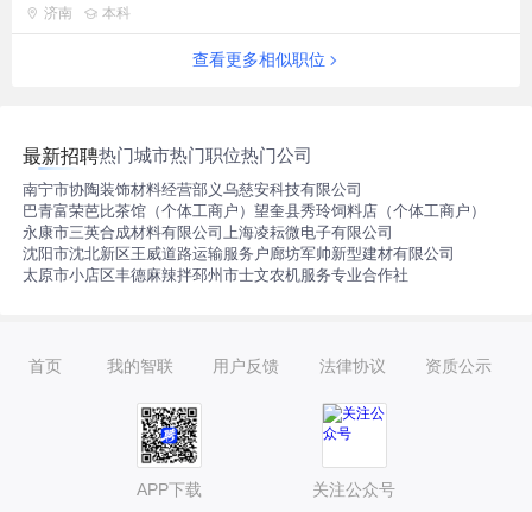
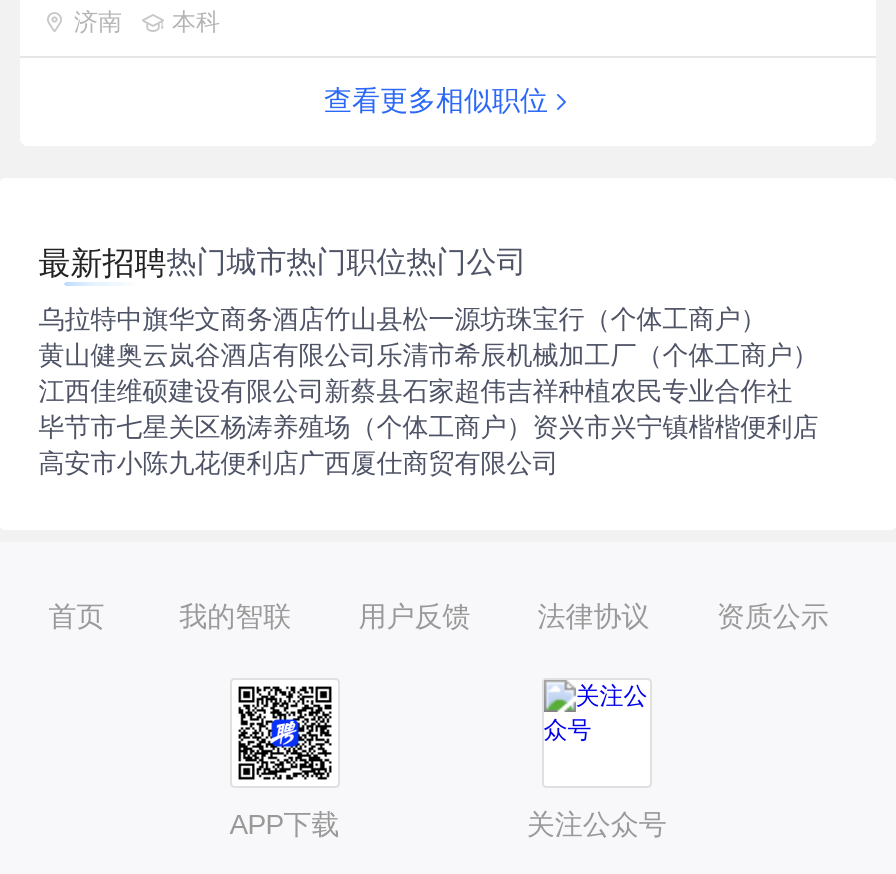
[23,181,486,285] 南宁市协陶装饰材料经营部义乌慈安科技有限公司 | 巴青富荣芭比茶馆（个体工商户）望奎县秀玲饲料店（个体工商户） | 永康市三英合成材料有限公司上海凌耘微电子有限公司 | 沈阳市沈北新区王威道路运输服务户廊坊军帅新型建材有限公司 | 太原市小店区丰德麻辣拌邳州市士文农机服务专业合作社 -> [38,305,818,479] 乌拉特中旗华文商务酒店竹山县松一源坊珠宝行（个体工商户） | 黄山健奥云岚谷酒店有限公司乐清市希辰机械加工厂（个体工商户） | 江西佳维硕建设有限公司新蔡县石家超伟吉祥种植农民专业合作社 | 毕节市七星关区杨涛养殖场（个体工商户）资兴市兴宁镇楷楷便利店 | 高安市小陈九花便利店广西厦仕商贸有限公司

